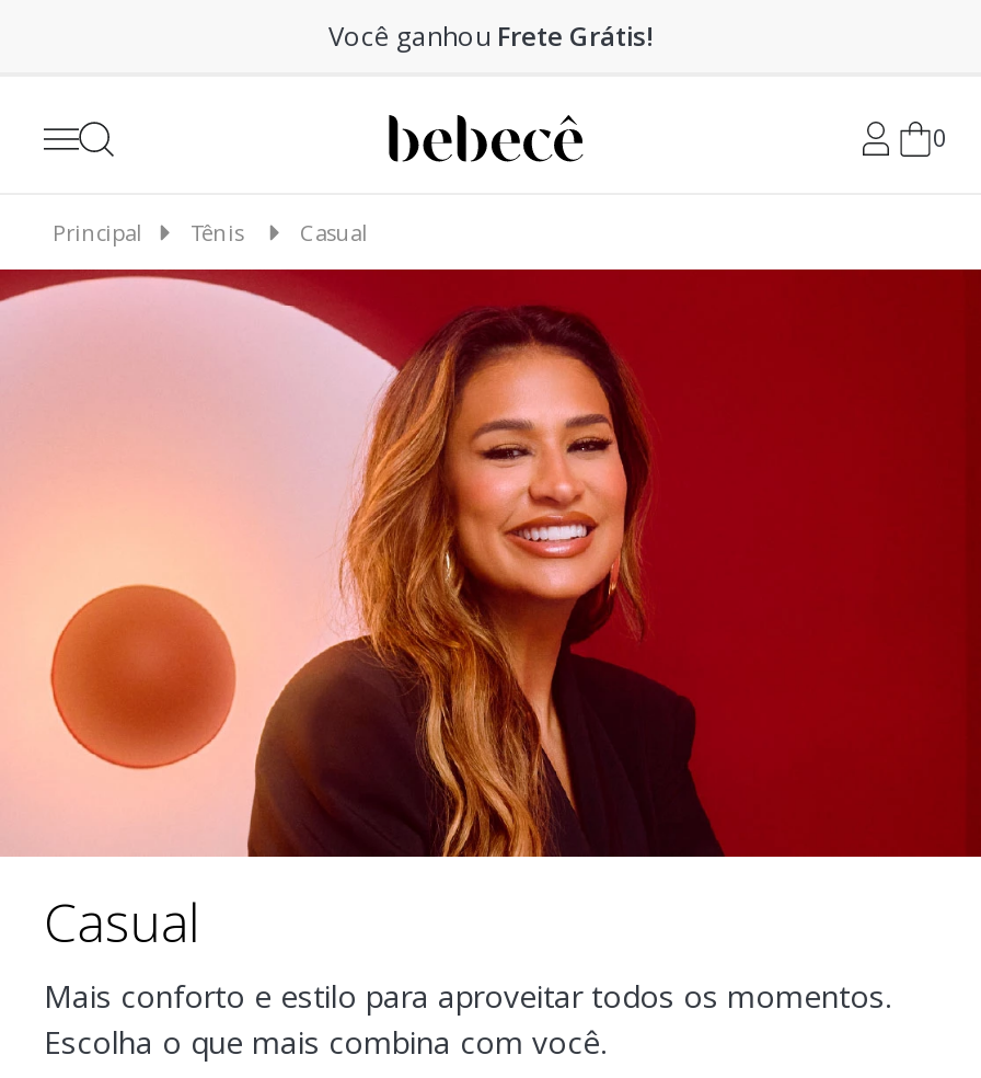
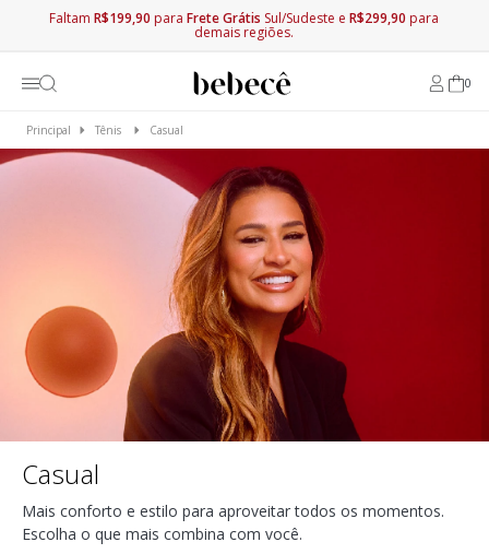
[328,18,653,55] Você ganhou Frete Grátis! -> [50,9,439,42] Faltam R$199,90 para Frete Grátis Sul/Sudeste e R$299,90 para | demais regiões.

